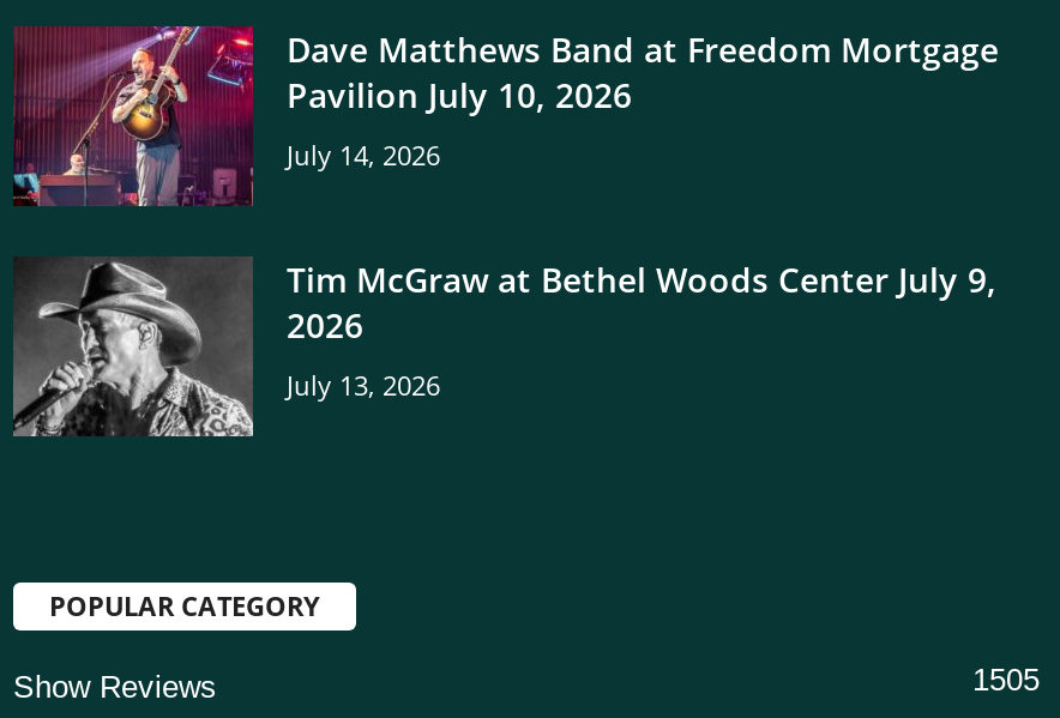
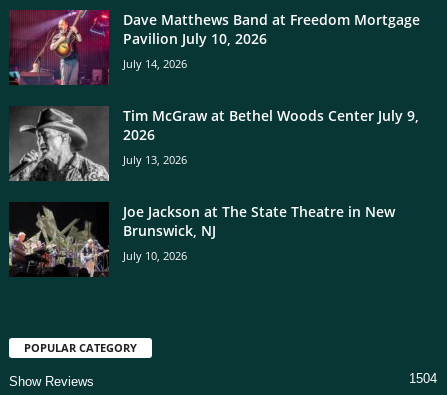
none -> [9,202,395,277] [image] | Joe Jackson at The State Theatre in New | Brunswick, NJ | July 10, 2026
[972,662,1040,698] 1505 -> [409,371,437,386] 1504

